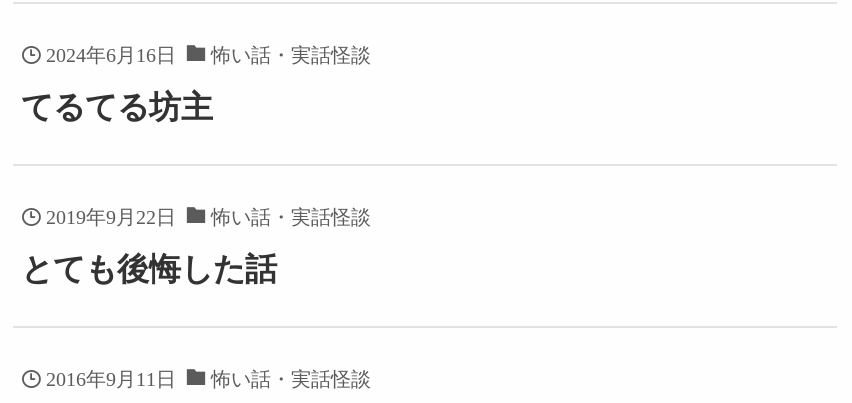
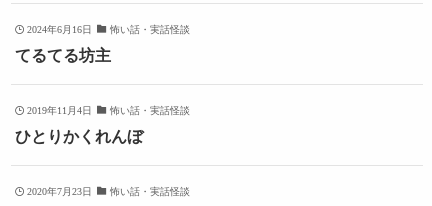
[46,206,371,228] 2019年9月22日 怖い話・実話怪談 -> [27,105,190,116] 2019年11月4日 怖い話・実話怪談
[21,252,277,286] とても後悔した話 -> [15,128,143,145] ひとりかくれんぼ
[46,368,371,390] 2016年9月11日 怖い話・実話怪談 -> [27,186,190,197] 2020年7月23日 怖い話・実話怪談

